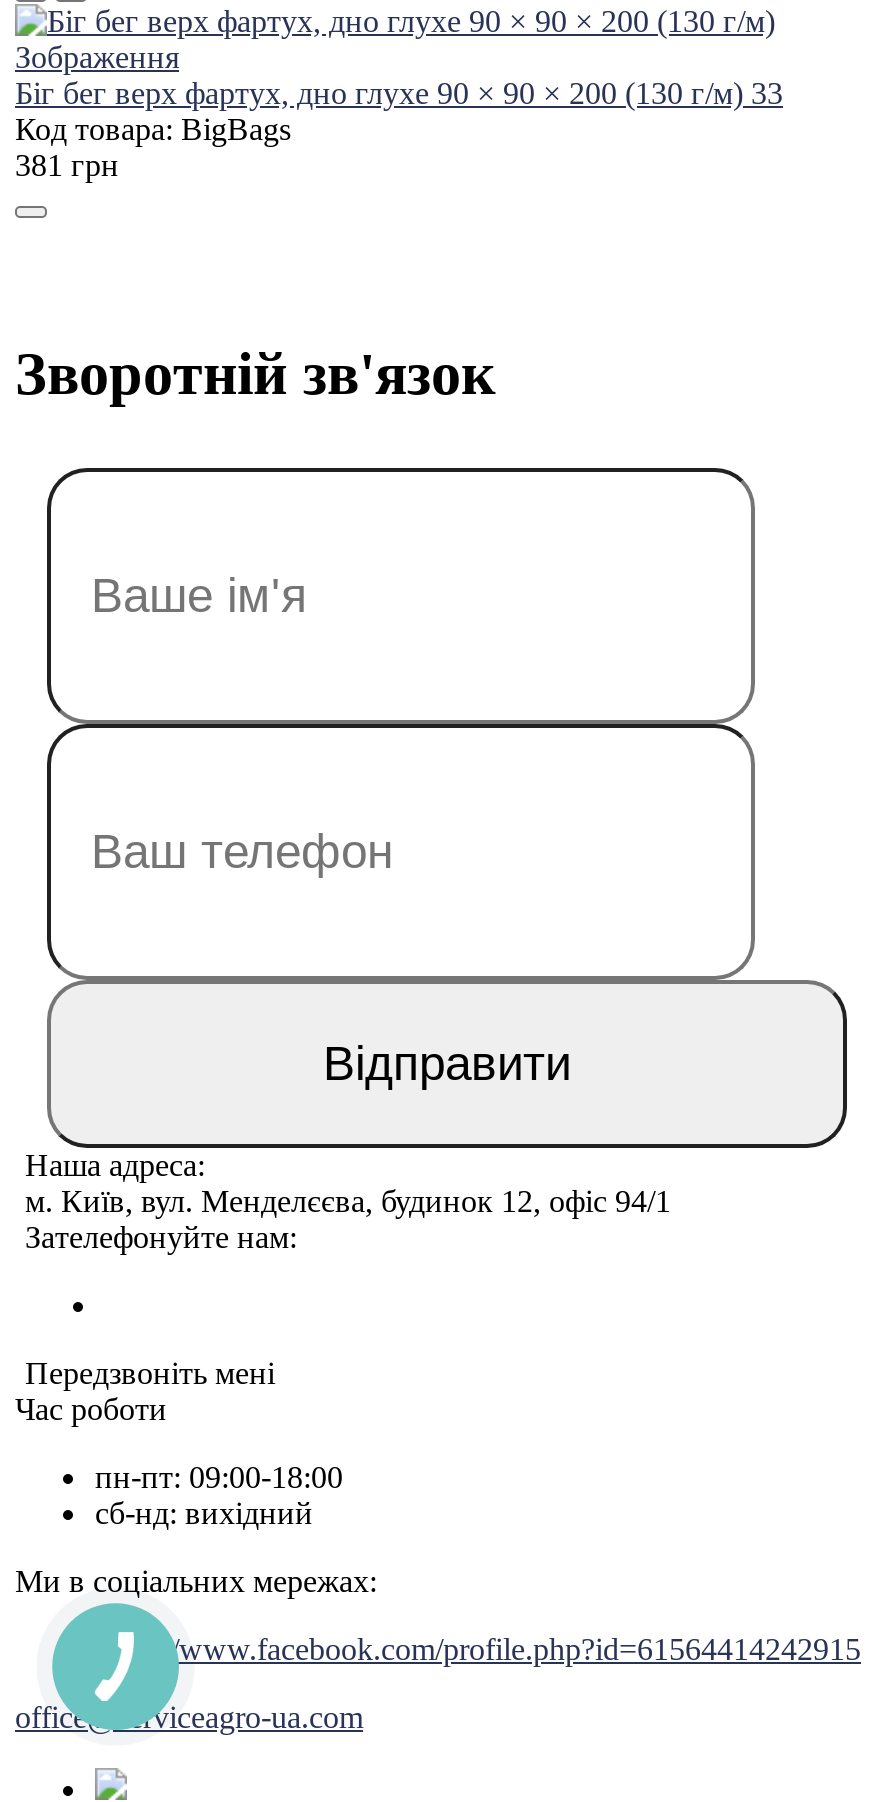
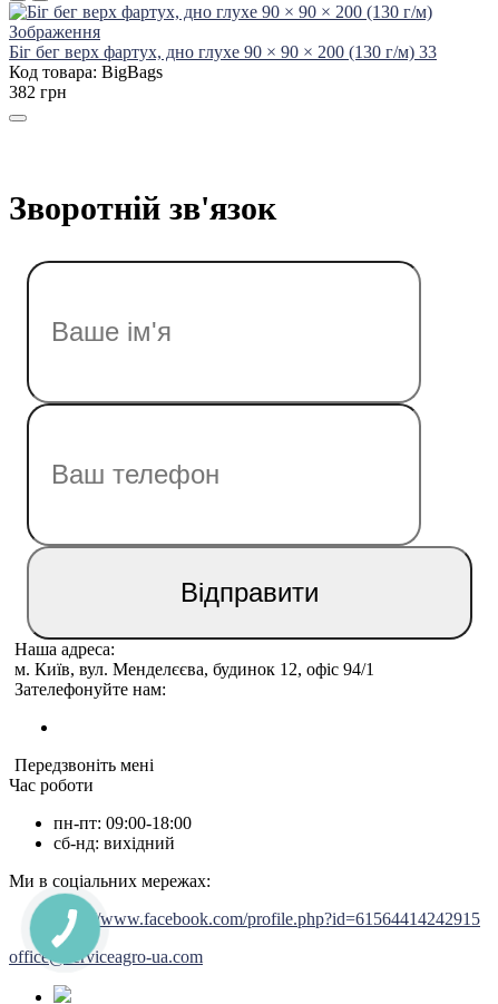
[15,147,119,181] 381 грн -> [9,82,67,101] 382 грн

